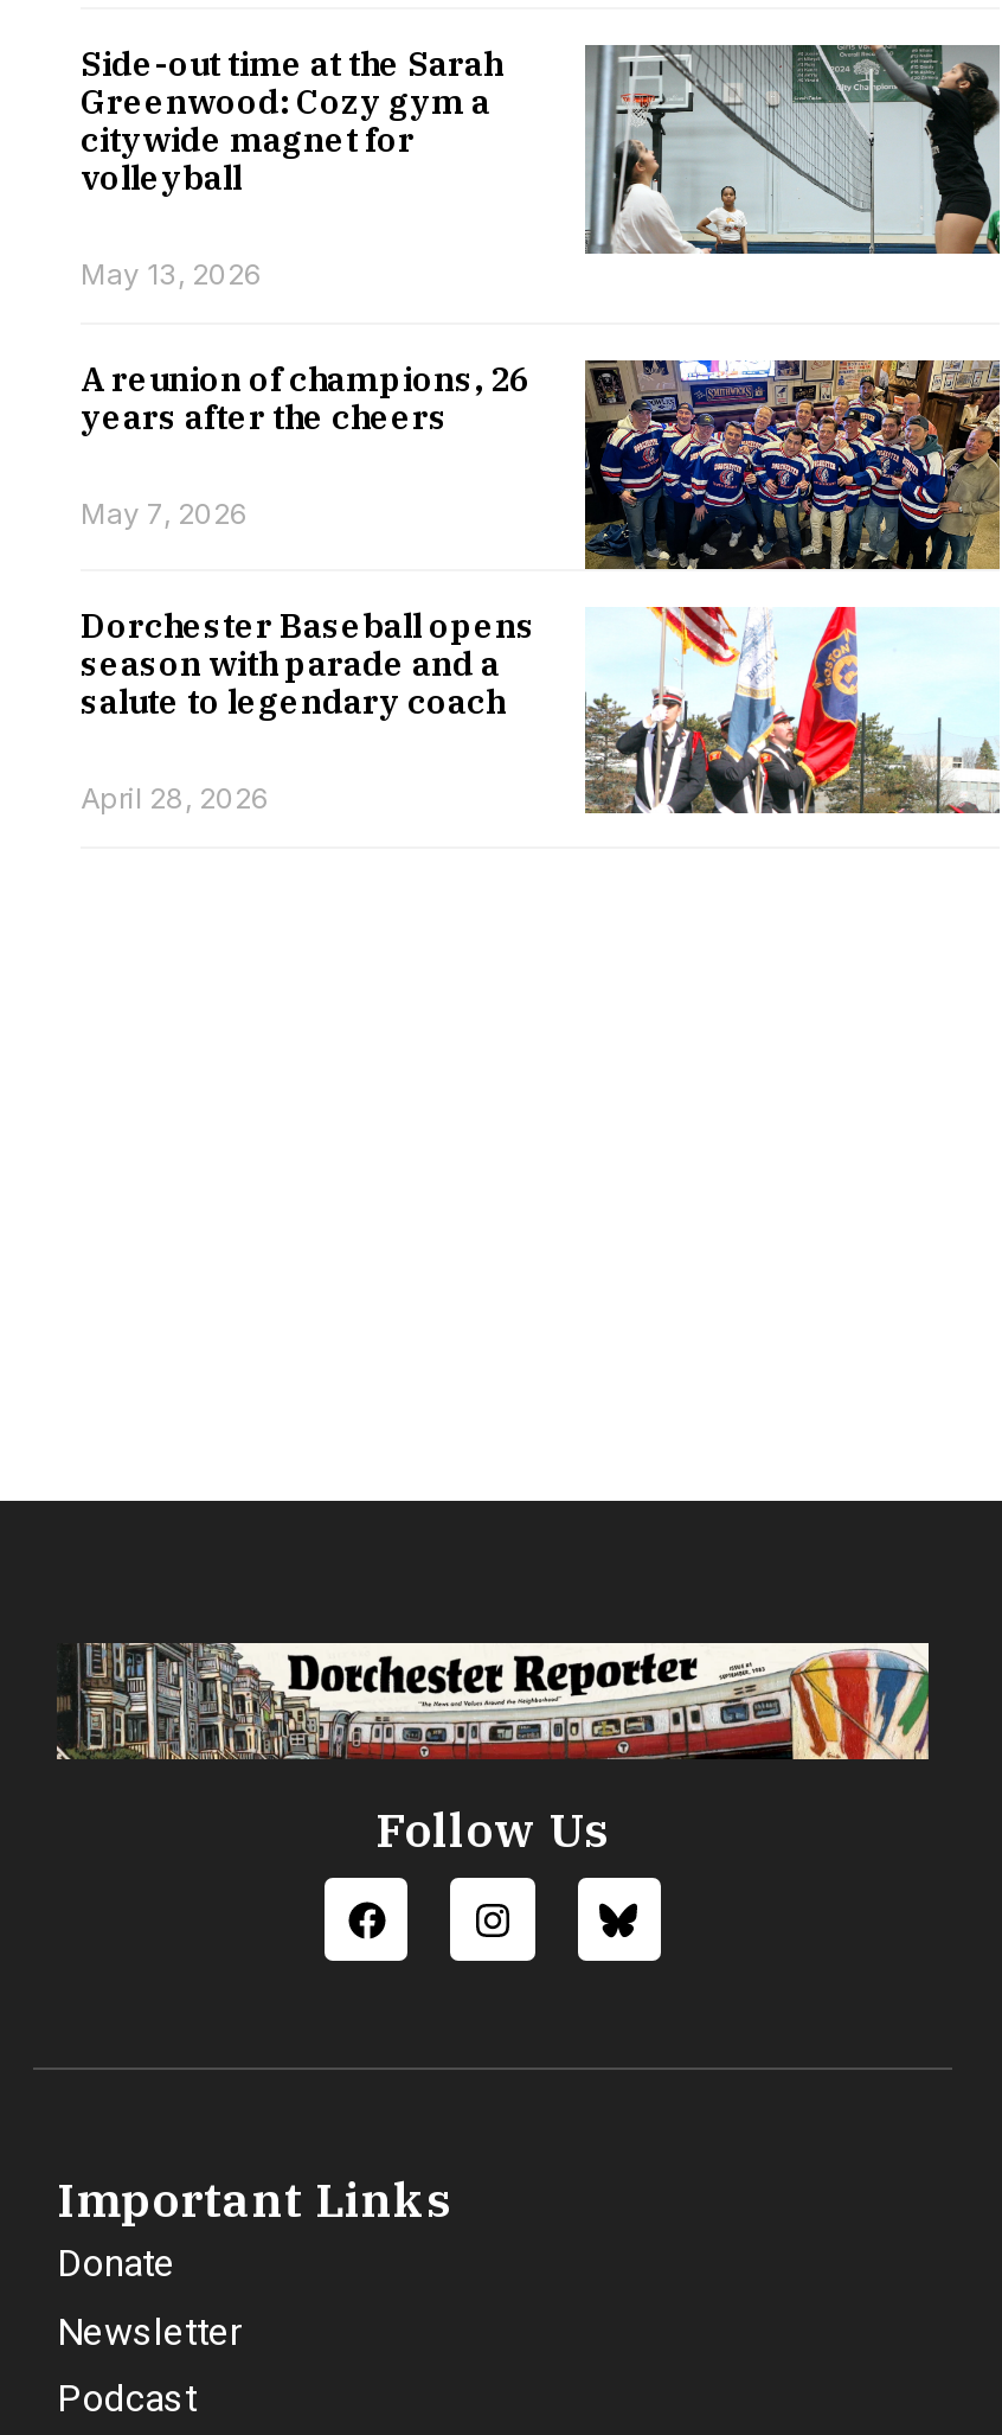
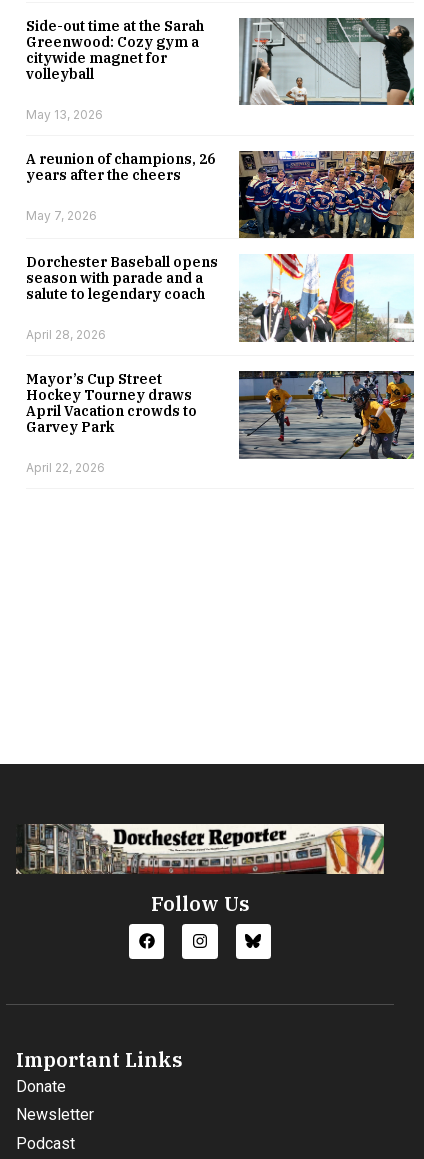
none -> [26,370,197,475] Mayor’s Cup Street | Hockey Tourney draws | April Vacation crowds to | Garvey Park | April 22, 2026
none -> [238,370,415,460] [image]

